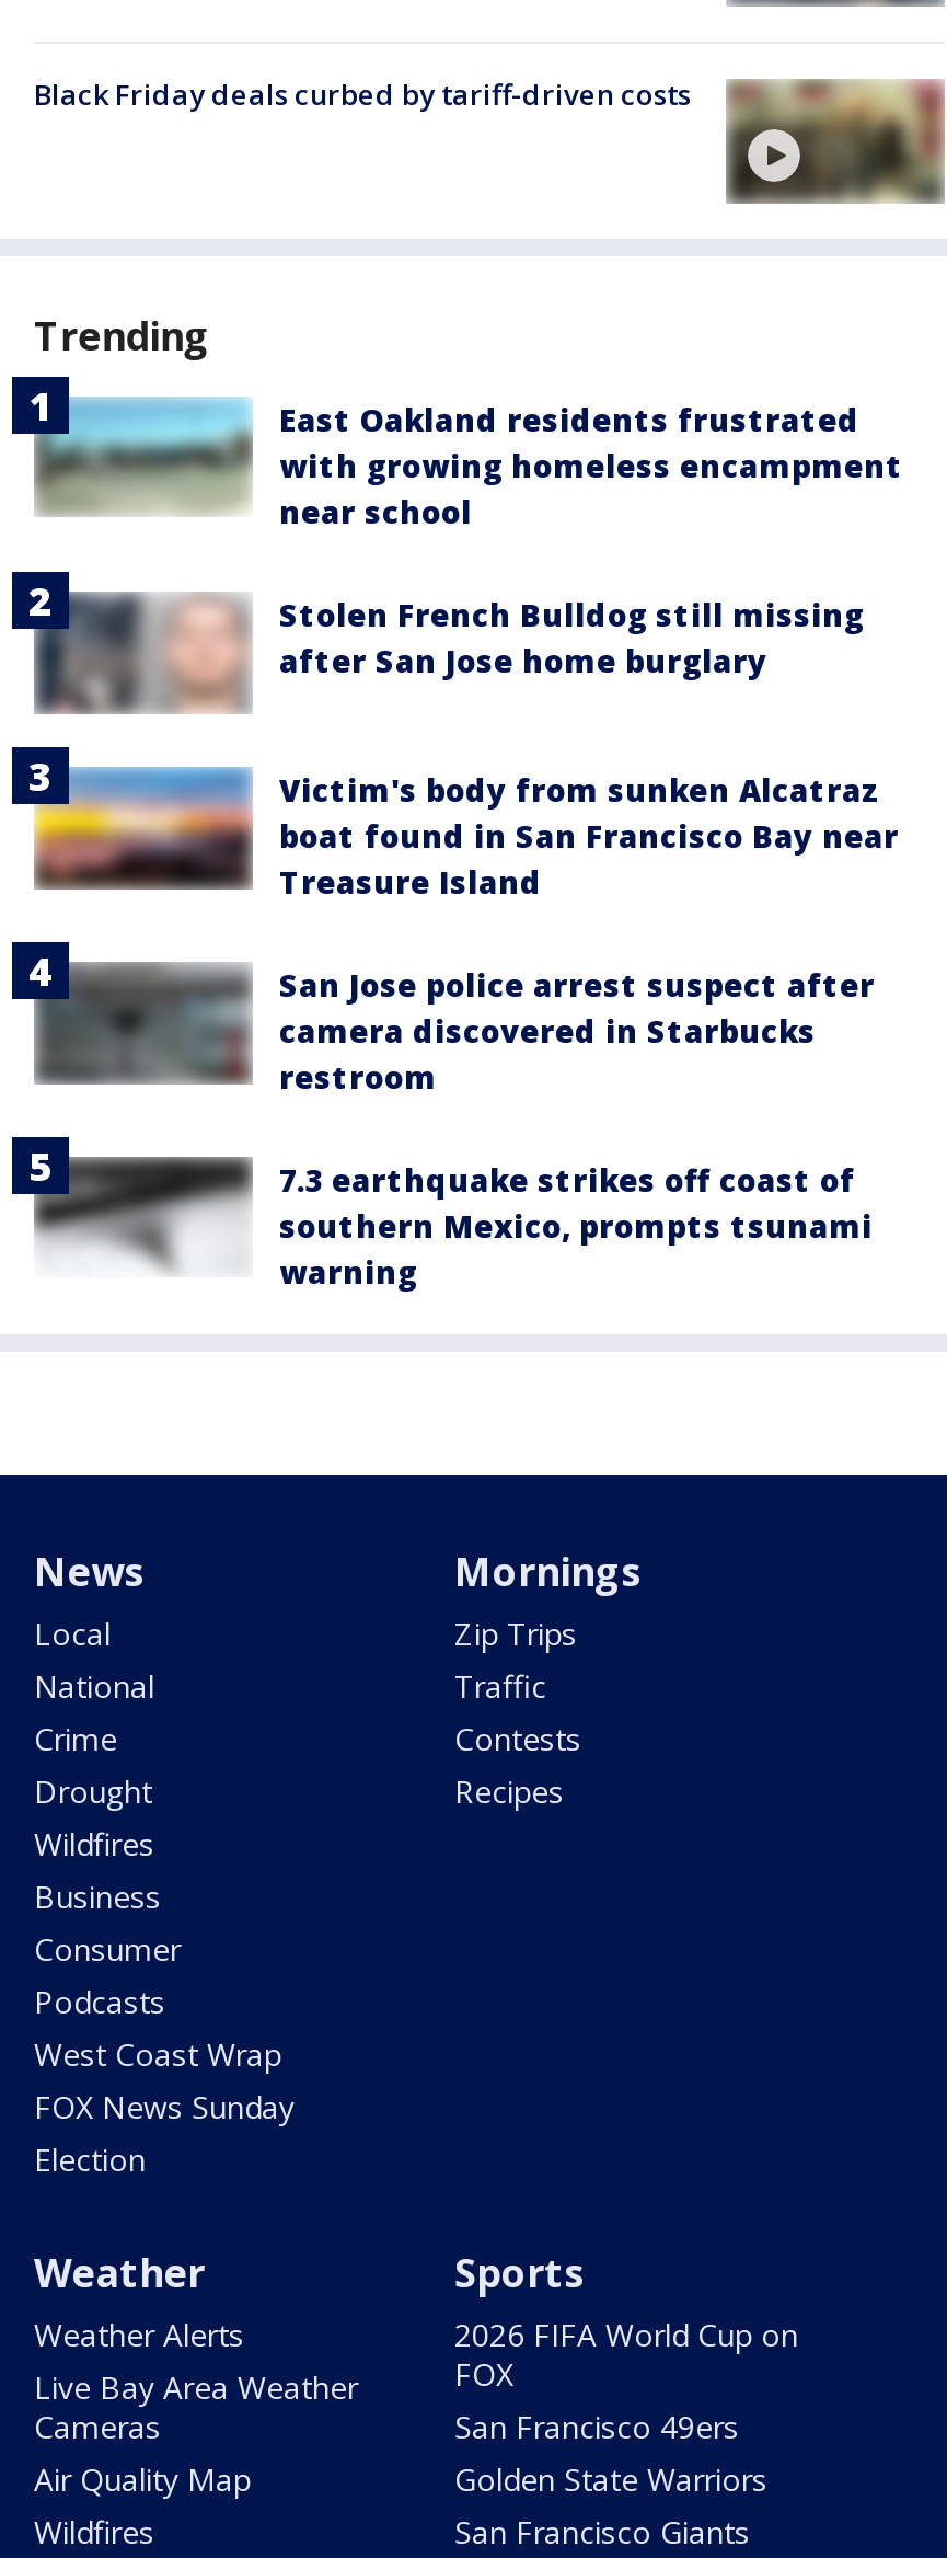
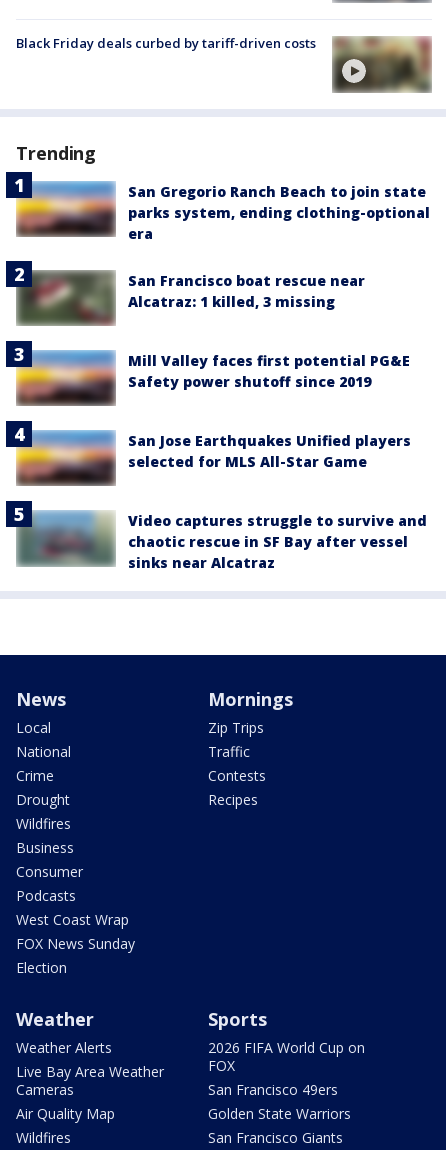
[34,392,903,531] [image] | East Oakland residents frustrated | with growing homeless encampment | near school -> [16,181,430,242] [image] | San Gregorio Ranch Beach to join state | parks system, ending clothing-optional | era
[41,587,864,712] [image] | Stolen French Bulldog still missing | after San Jose home burglary -> [28,270,365,326] [image] | San Francisco boat rescue near | Alcatraz: 1 killed, 3 missing
[279,769,899,902] Victim's body from sunken Alcatraz | boat found in San Francisco Bay near | Treasure Island -> [128,351,410,391] Mill Valley faces first potential PG&E | Safety power shutoff since 2019
[12,922,875,1104] [image] | San Jose police arrest suspect after | camera discovered in Starbucks | restroom -> [6,420,411,487] [image] | San Jose Earthquakes Unified players | selected for MLS All-Star Game
[38,1157,873,1292] [image] | 7.3 earthquake strikes off coast of | southern Mexico, prompts tsunami | warning -> [18,510,427,572] [image] | Video captures struggle to survive and | chaotic rescue in SF Bay after vessel | sinks near Alcatraz

